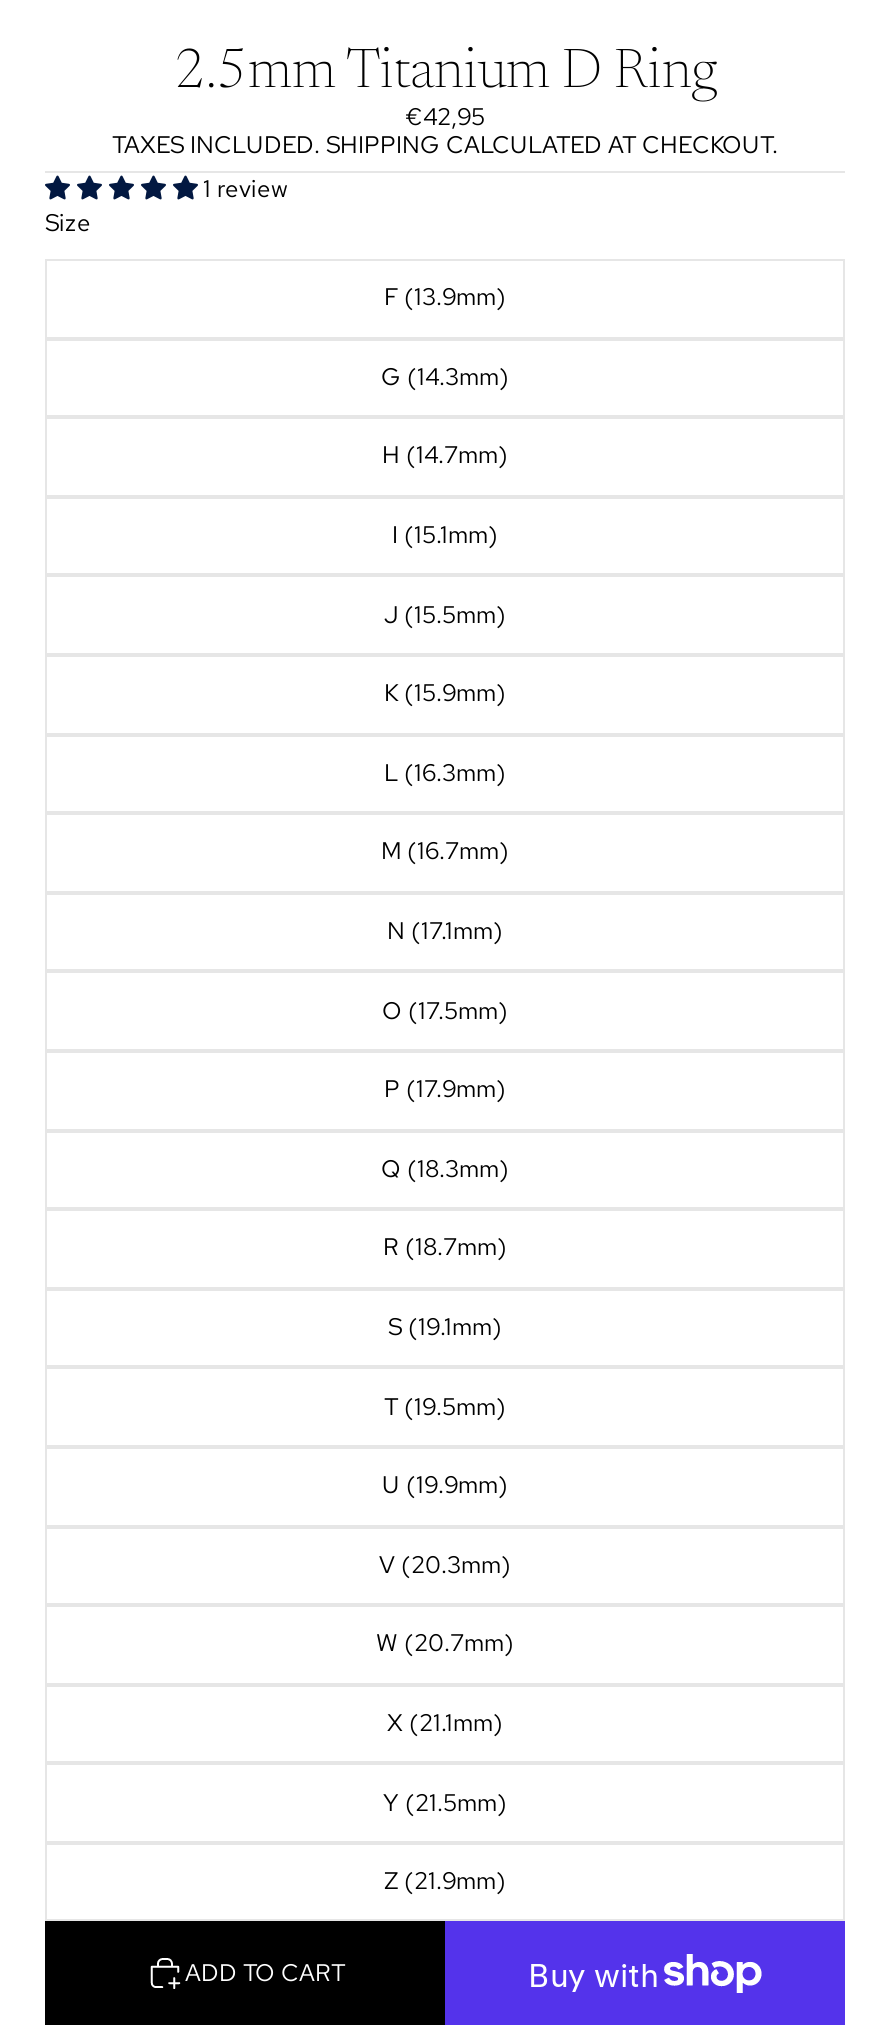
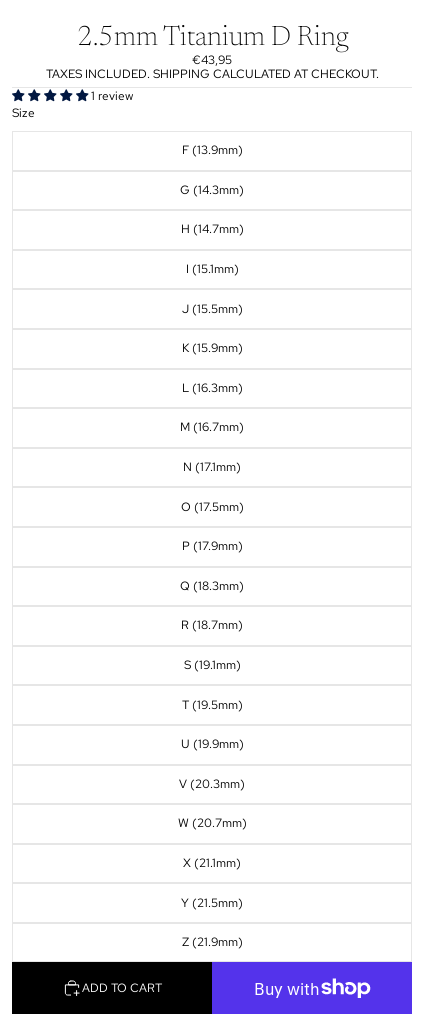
[405,101,485,133] €42,95 -> [192,52,232,68] €43,95

